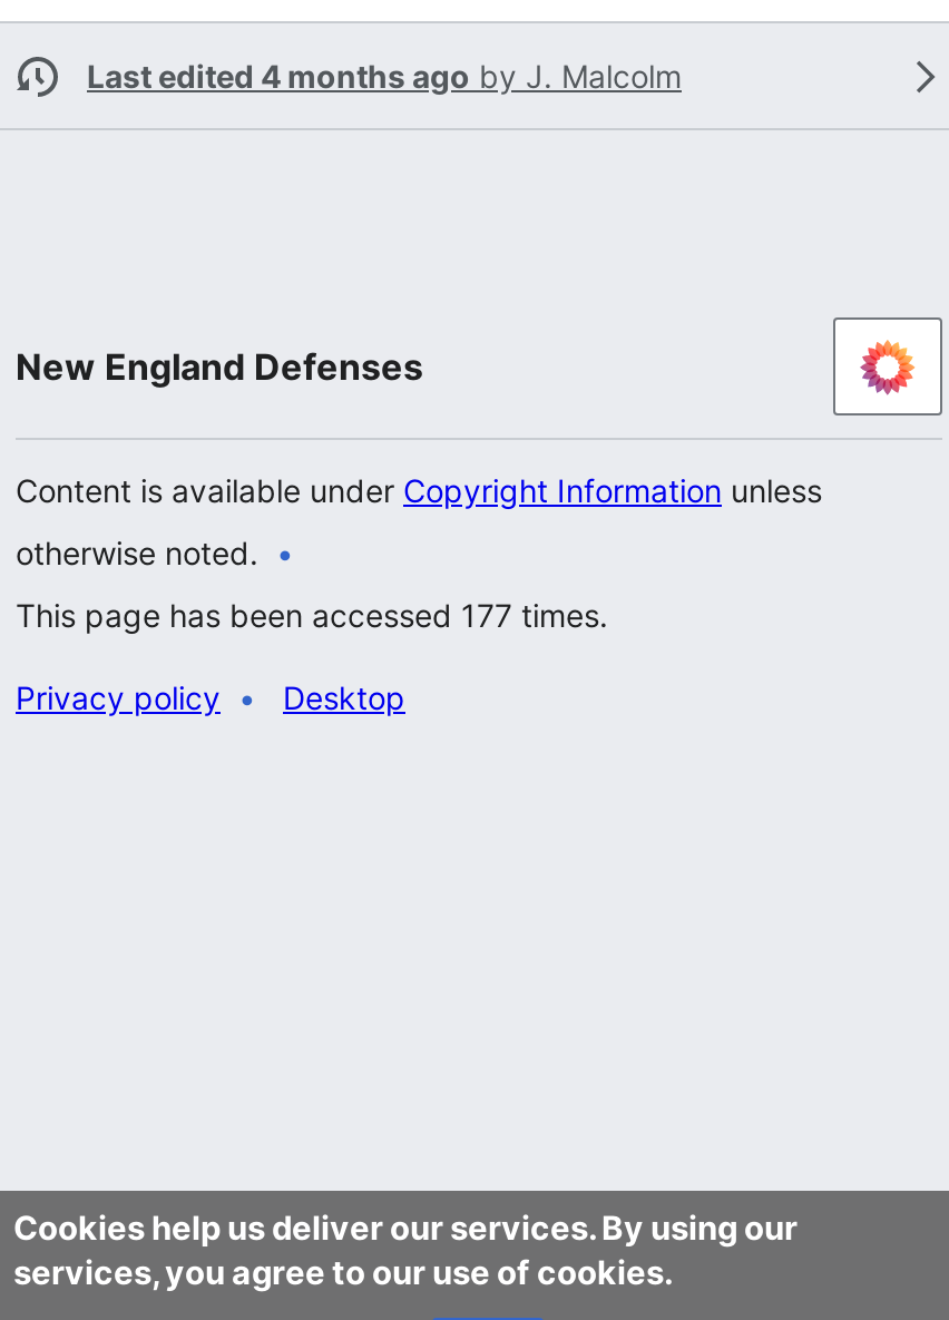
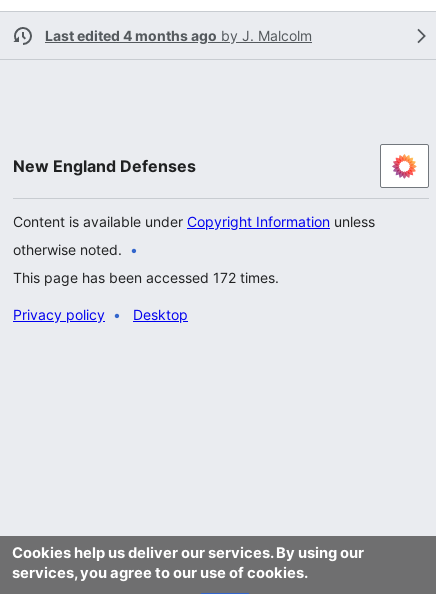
[16,596,608,634] This page has been accessed 177 times. -> [13,269,279,286] This page has been accessed 172 times.

